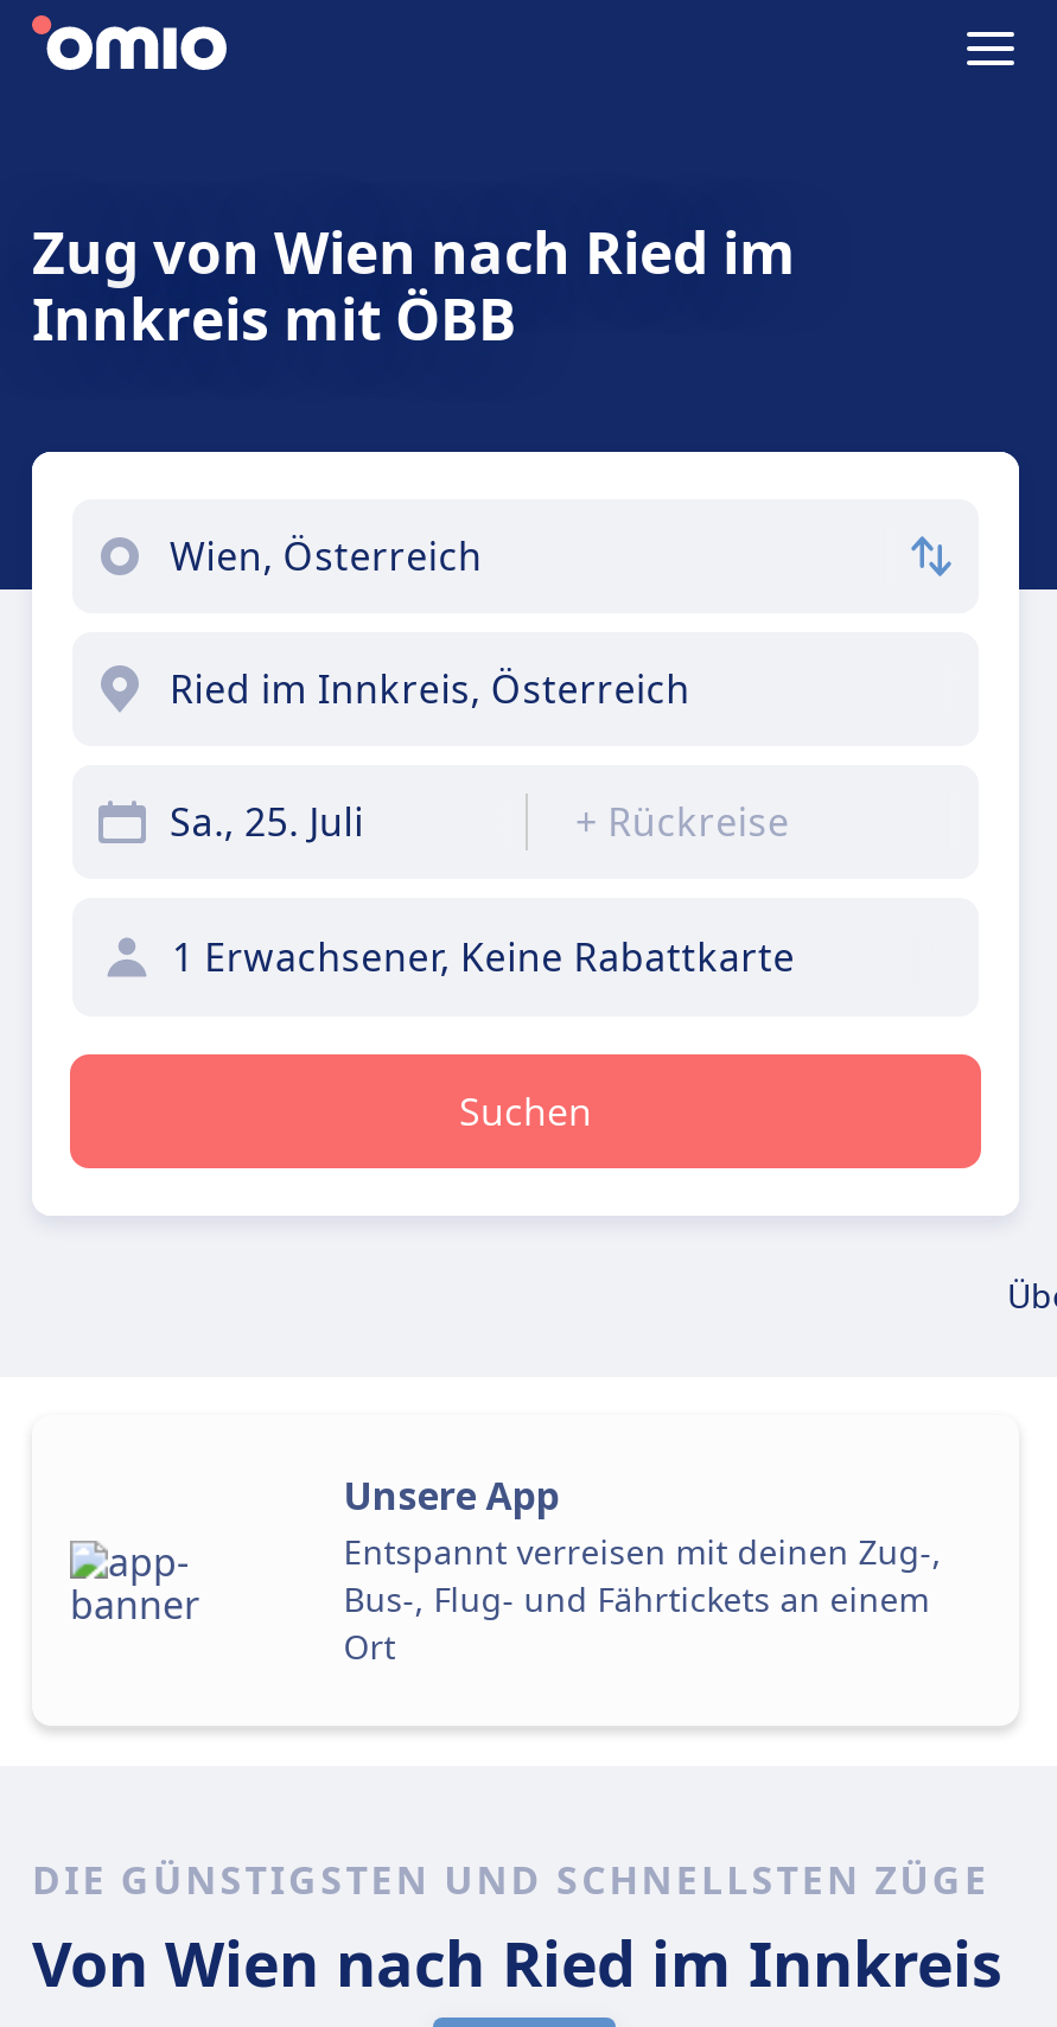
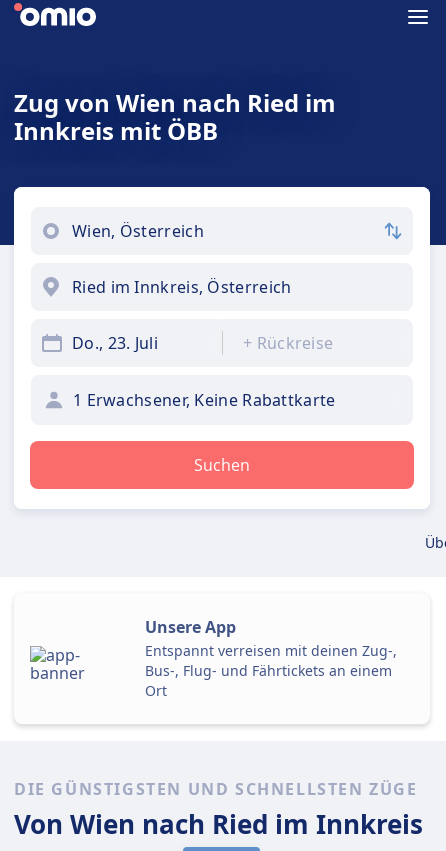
[170,796,364,848] Sa., 25. Juli -> [72,332,158,354] Do., 23. Juli

